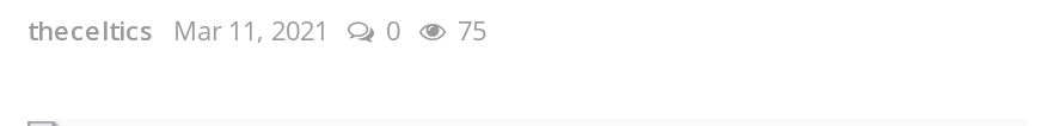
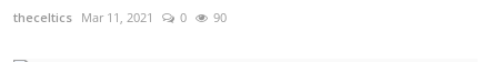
[27,11,486,47] theceltics Mar 11, 2021 0 75 -> [13,9,227,25] theceltics Mar 11, 2021 0 90

